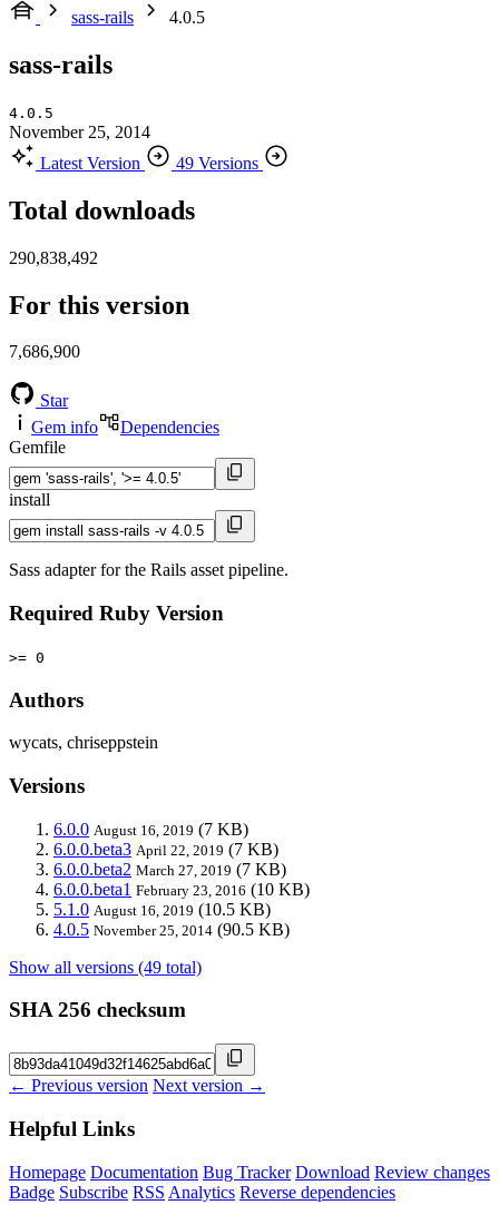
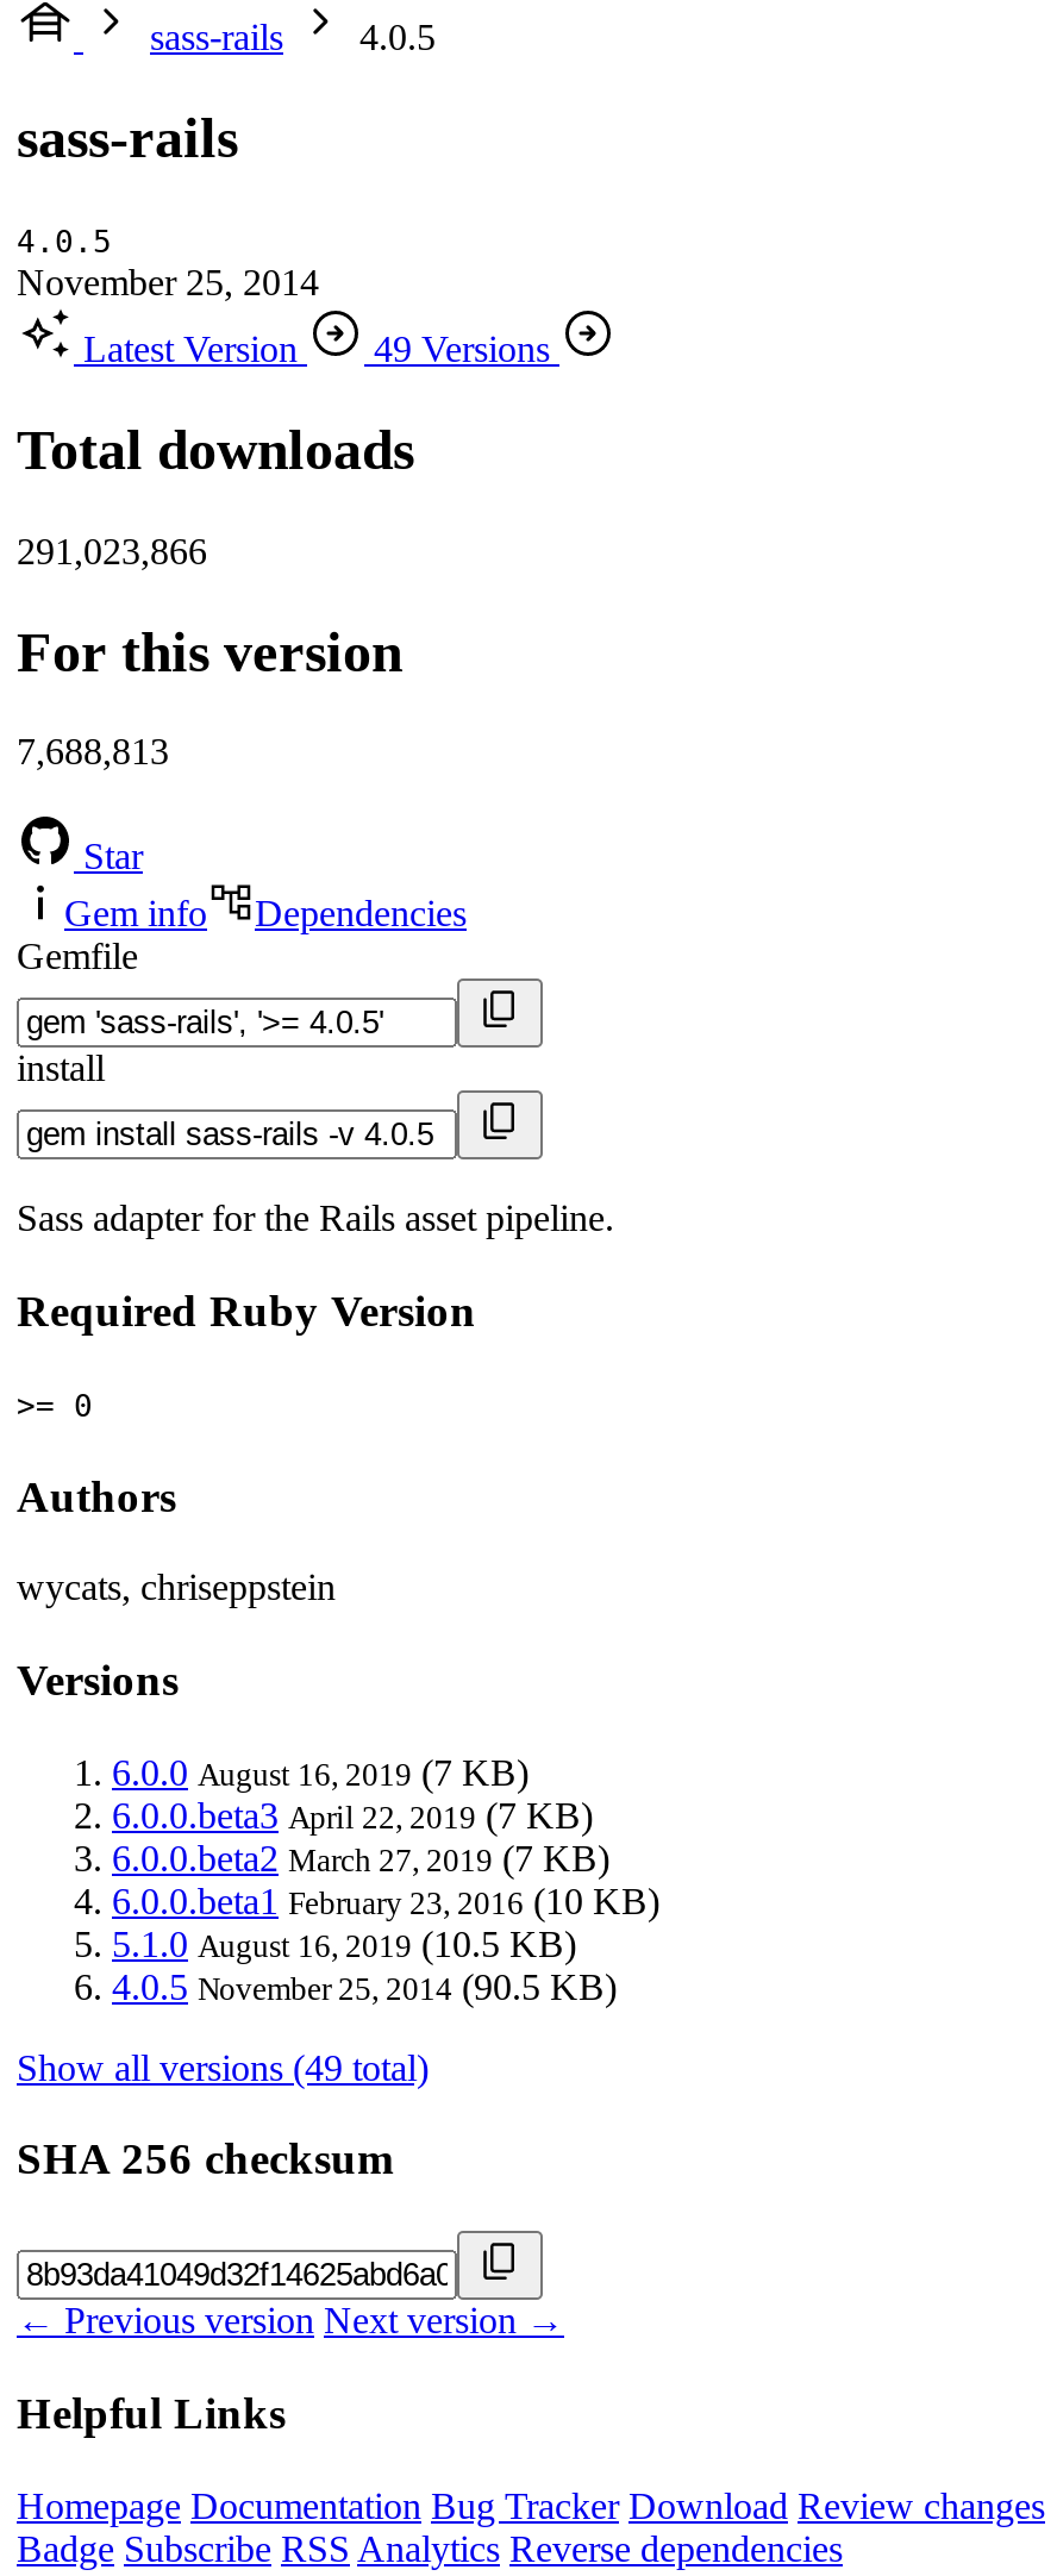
[9,248,98,267] 290,838,492 -> [17,530,207,570] 291,023,866
[9,342,80,361] 7,686,900 -> [17,732,169,772] 7,688,813

